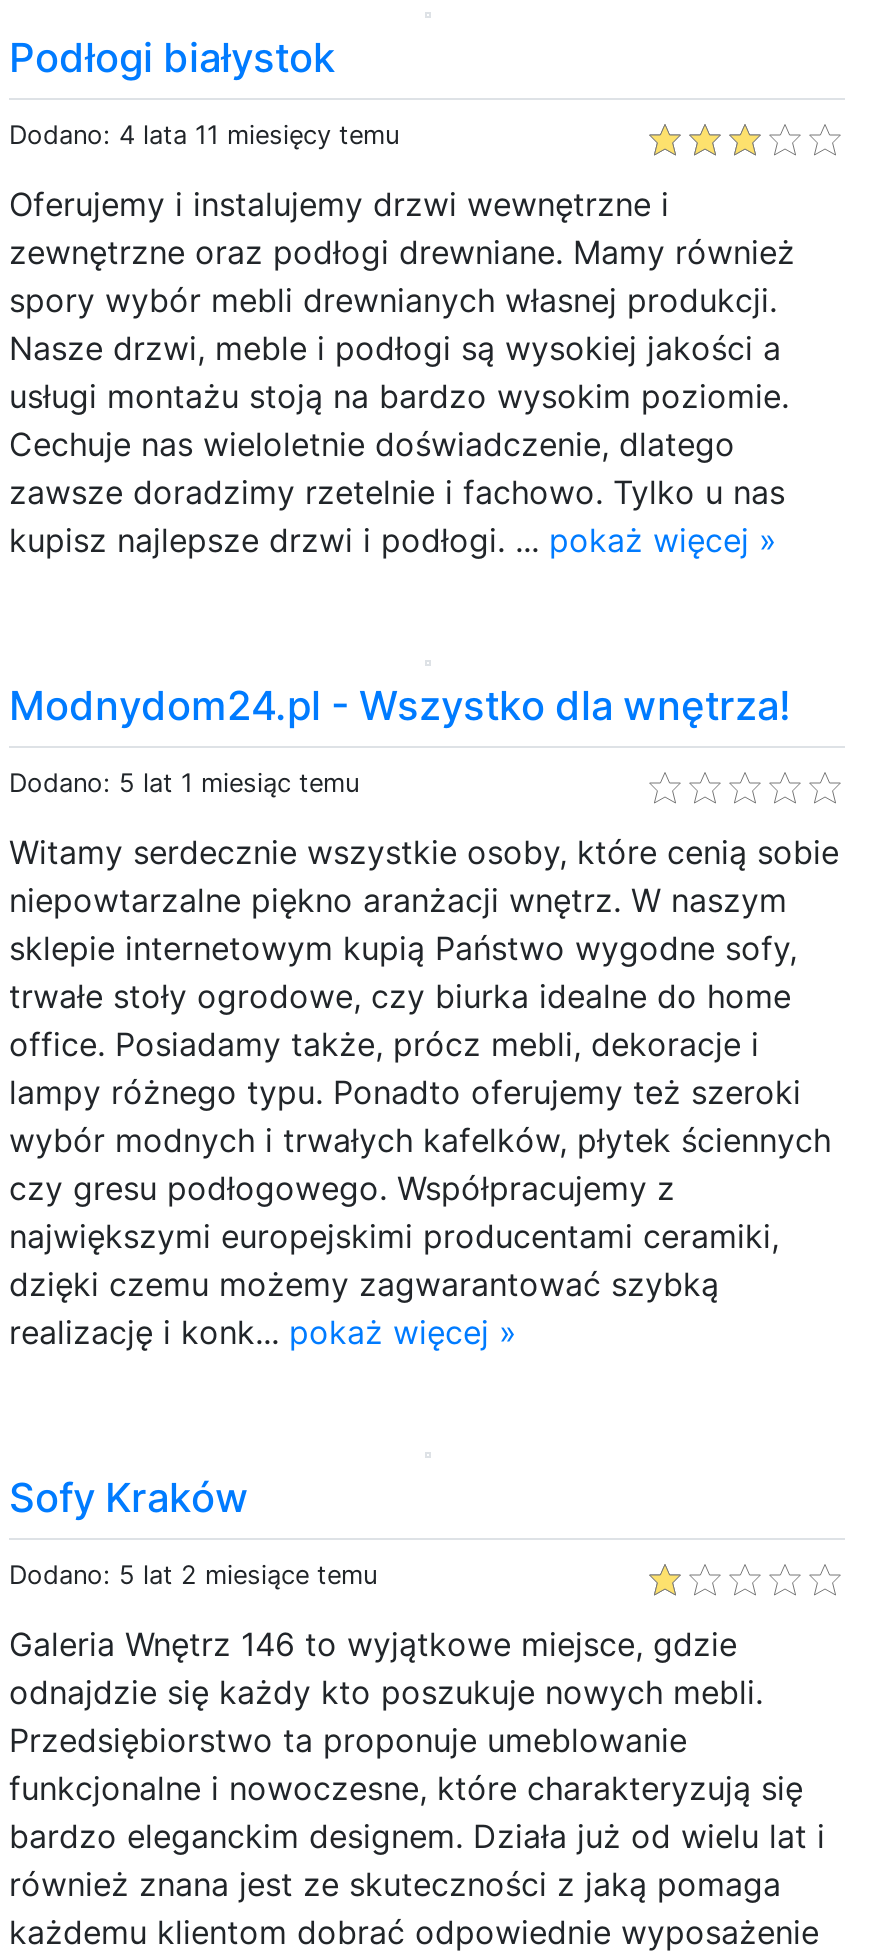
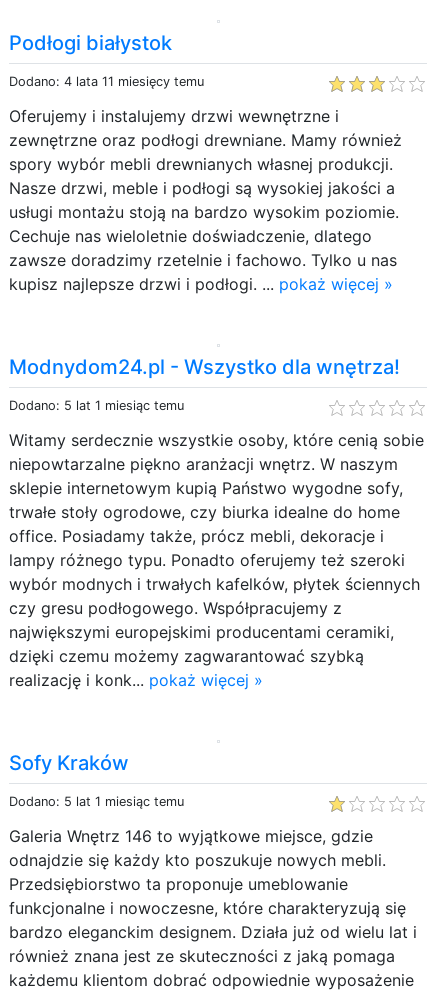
[9,1559,377,1589] Dodano: 5 lat 2 miesiące temu -> [9,794,184,809] Dodano: 5 lat 1 miesiąc temu

